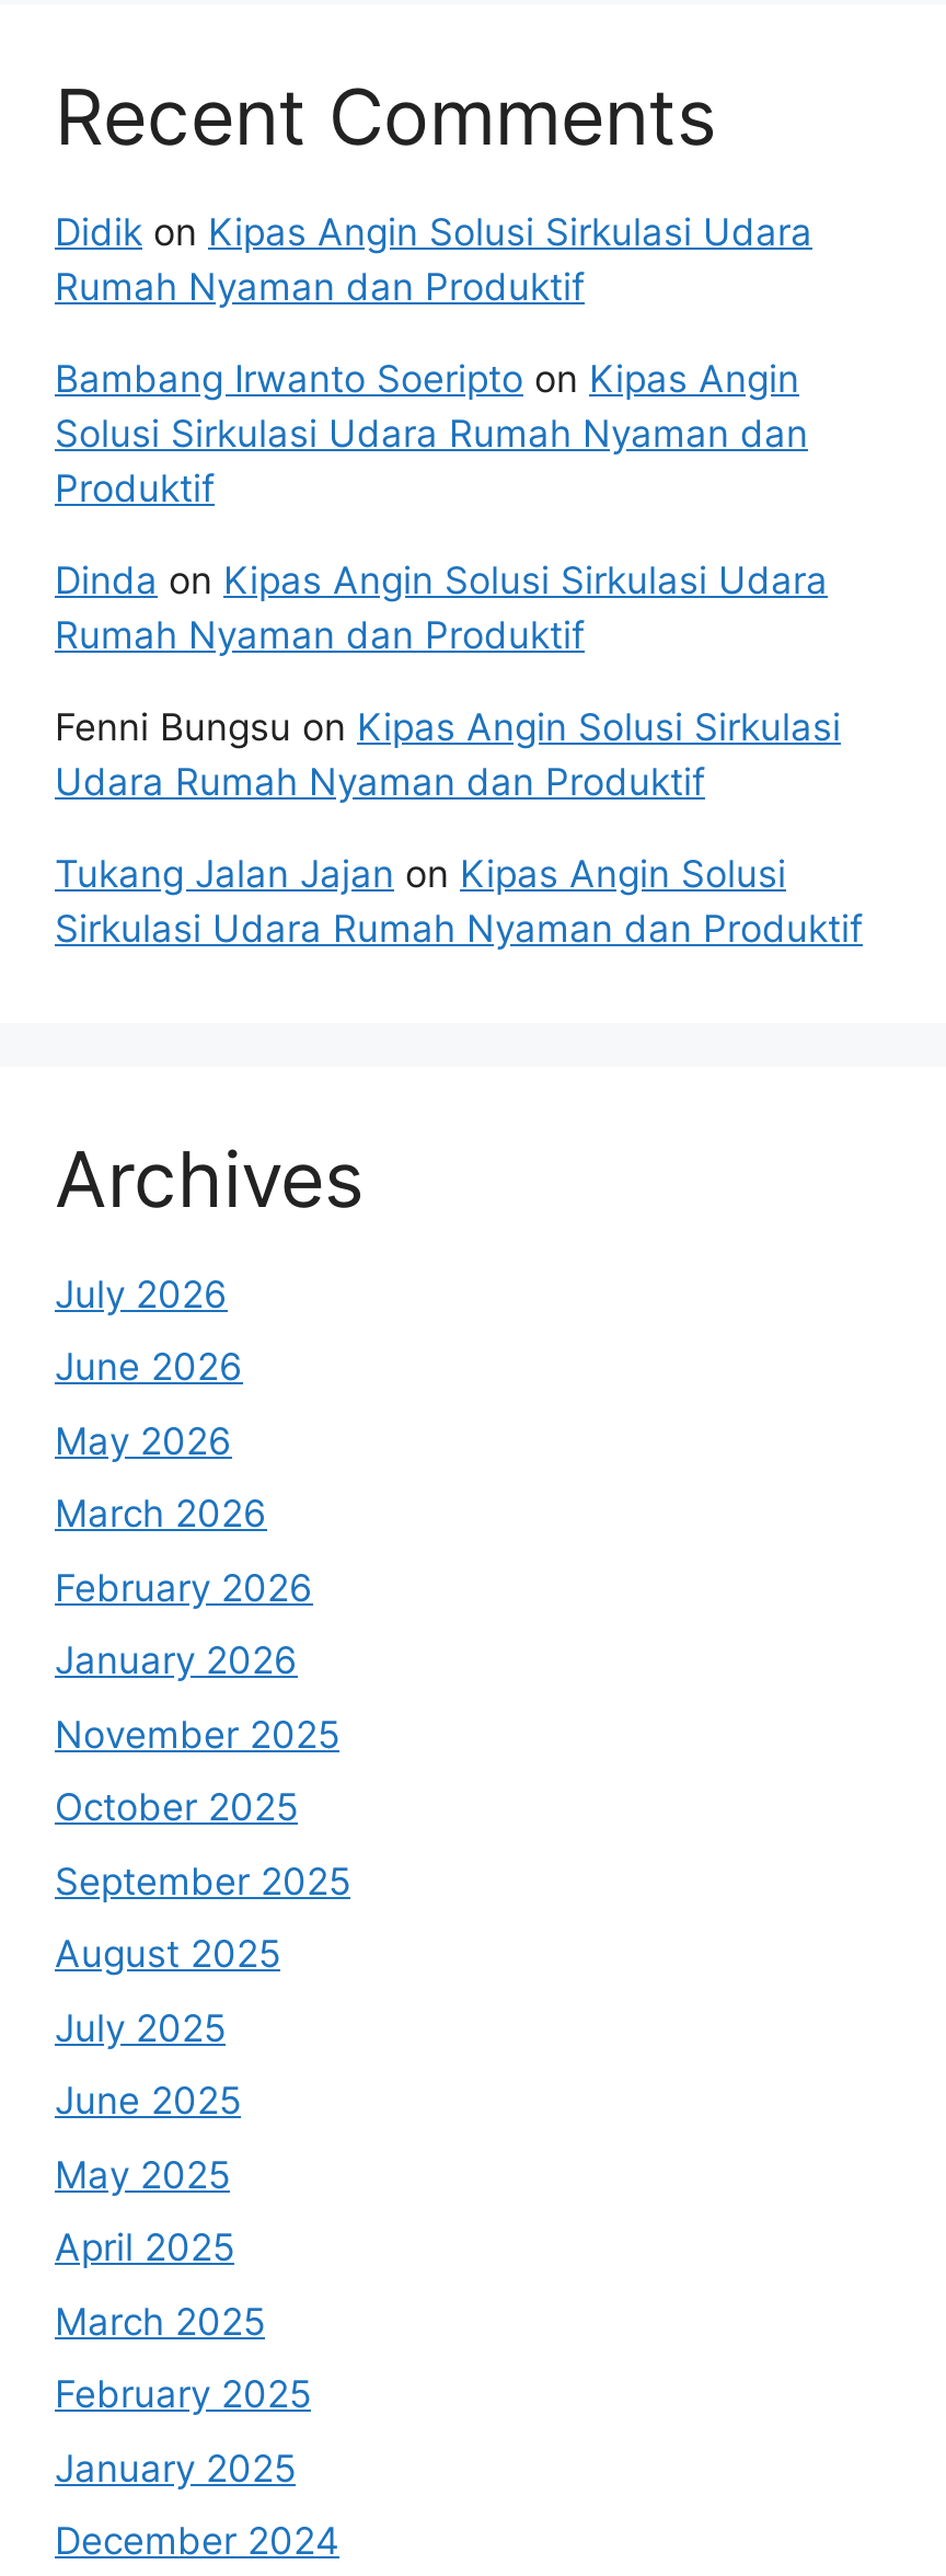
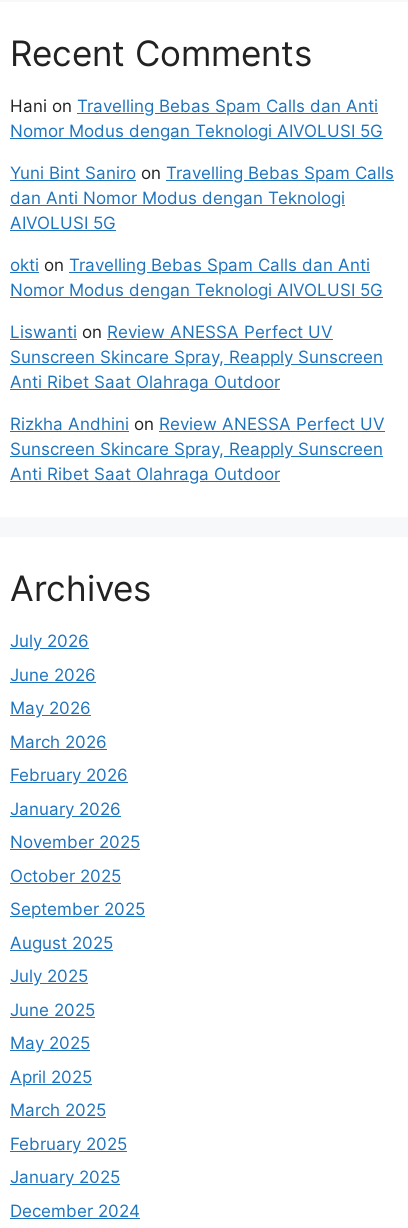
[55,209,812,308] Didik on Kipas Angin Solusi Sirkulasi Udara | Rumah Nyaman dan Produktif -> [10,96,383,141] Hani on Travelling Bebas Spam Calls dan Anti | Nomor Modus dengan Teknologi AIVOLUSI 5G
[55,356,808,509] Bambang Irwanto Soeripto on Kipas Angin | Solusi Sirkulasi Udara Rumah Nyaman dan | Produktif -> [10,163,394,233] Yuni Bint Saniro on Travelling Bebas Spam Calls | dan Anti Nomor Modus dengan Teknologi | AIVOLUSI 5G
[55,557,828,656] Dinda on Kipas Angin Solusi Sirkulasi Udara | Rumah Nyaman dan Produktif -> [10,255,383,300] okti on Travelling Bebas Spam Calls dan Anti | Nomor Modus dengan Teknologi AIVOLUSI 5G
[55,704,841,803] Fenni Bungsu on Kipas Angin Solusi Sirkulasi | Udara Rumah Nyaman dan Produktif -> [10,322,383,392] Liswanti on Review ANESSA Perfect UV | Sunscreen Skincare Spray, Reapply Sunscreen | Anti Ribet Saat Olahraga Outdoor
[55,851,863,950] Tukang Jalan Jajan on Kipas Angin Solusi | Sirkulasi Udara Rumah Nyaman dan Produktif -> [10,414,385,484] Rizkha Andhini on Review ANESSA Perfect UV | Sunscreen Skincare Spray, Reapply Sunscreen | Anti Ribet Saat Olahraga Outdoor

